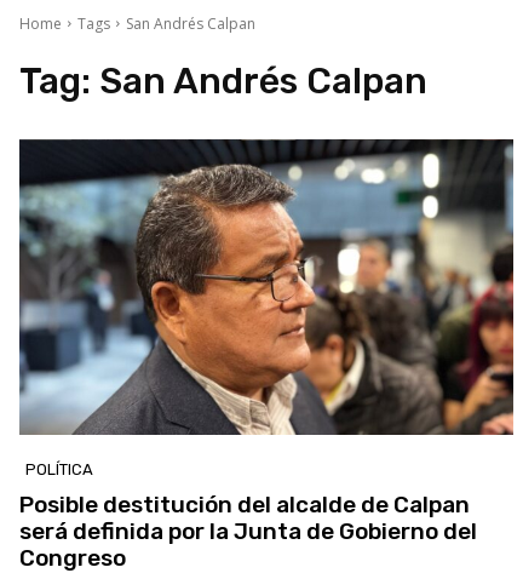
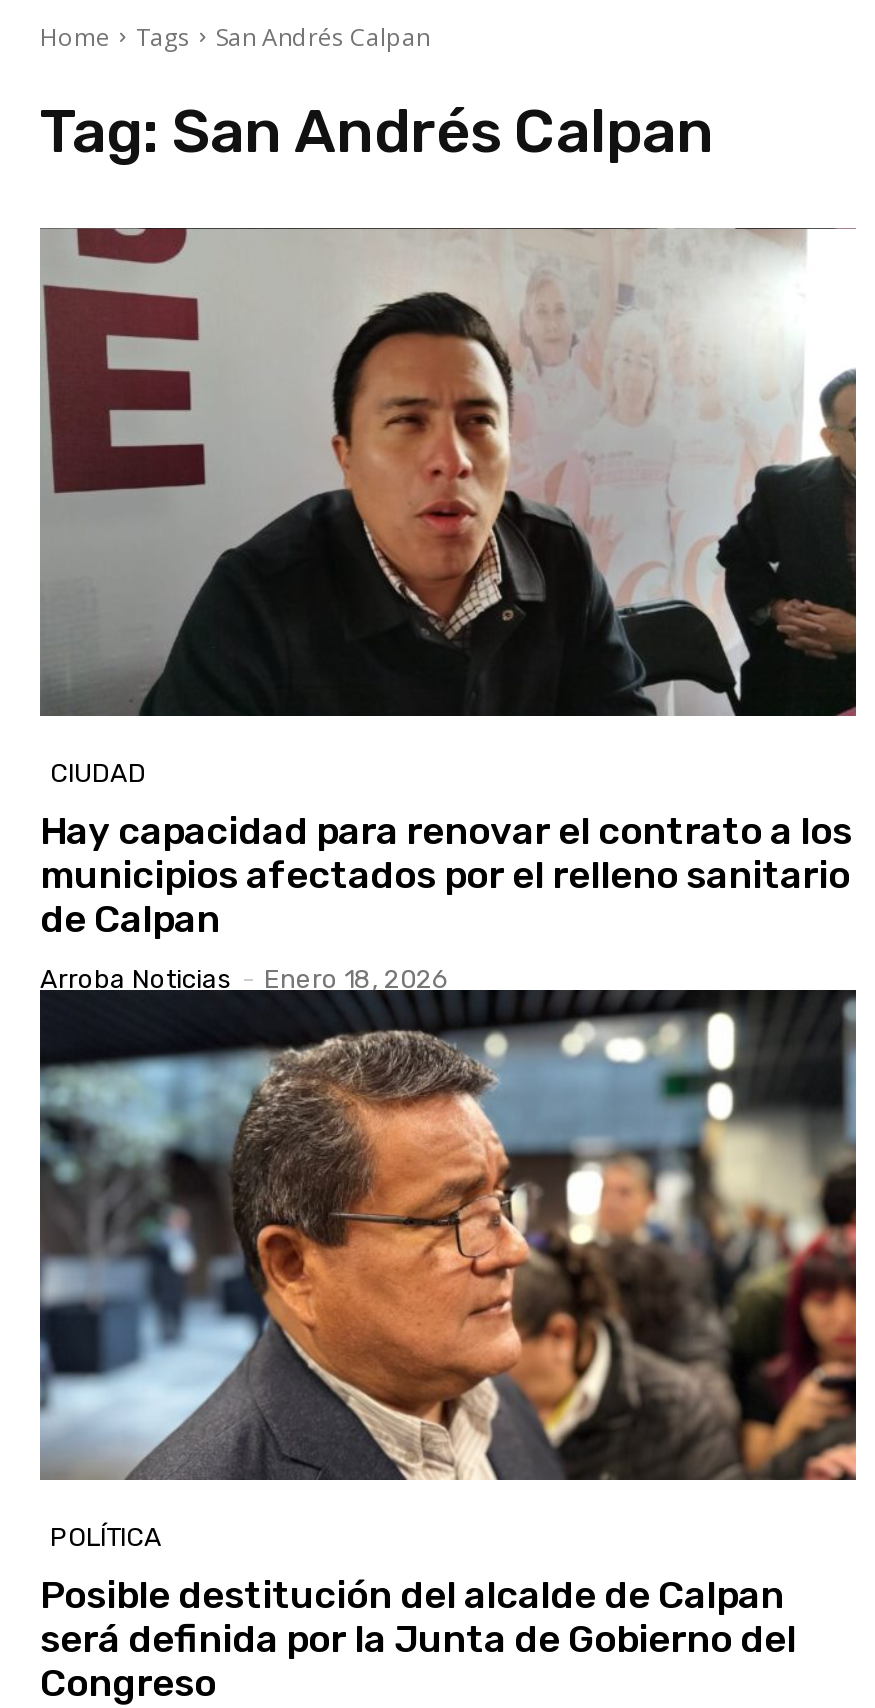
none -> [40,226,858,995] [image] | CIUDAD | Hay capacidad para renovar el contrato a los | municipios afectados por el relleno sanitario | de Calpan | Arroba Noticias - Enero 18, 2026

